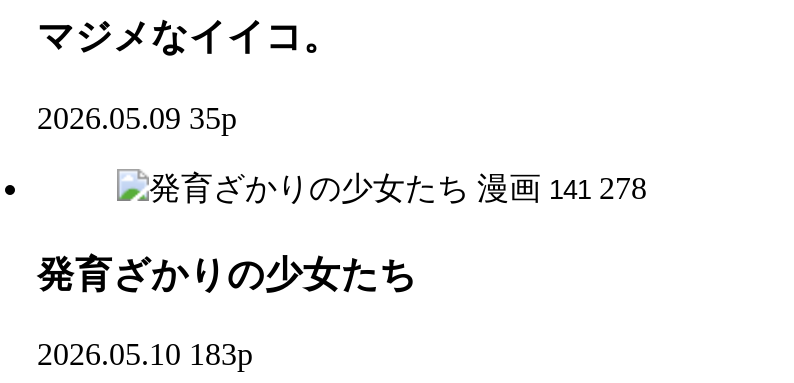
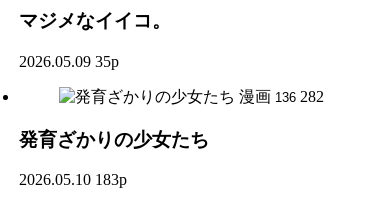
[477,171,647,205] 漫画 141 278 -> [239,88,324,105] 漫画 136 282

